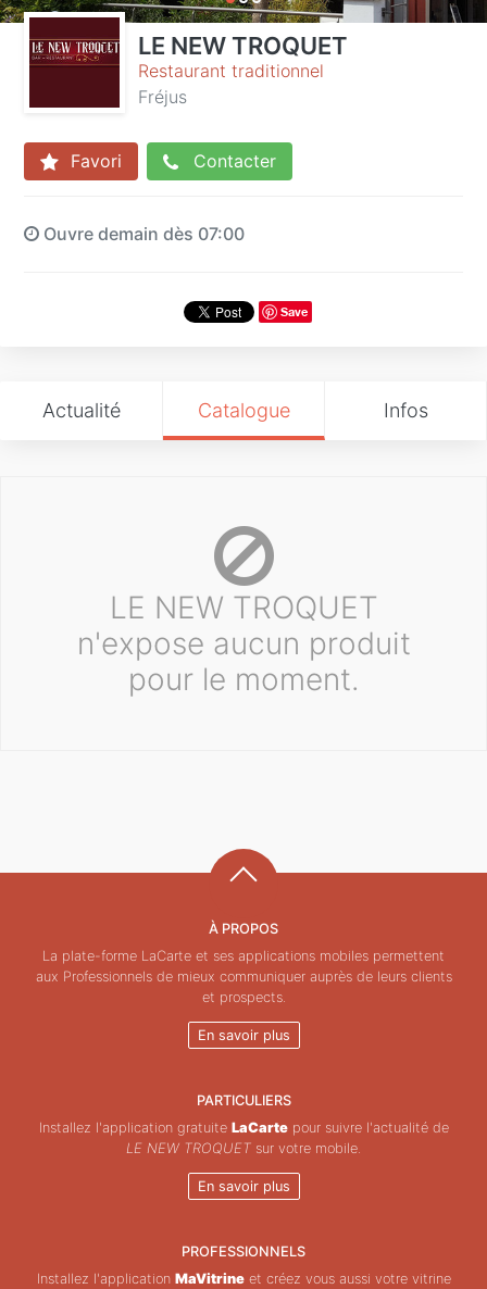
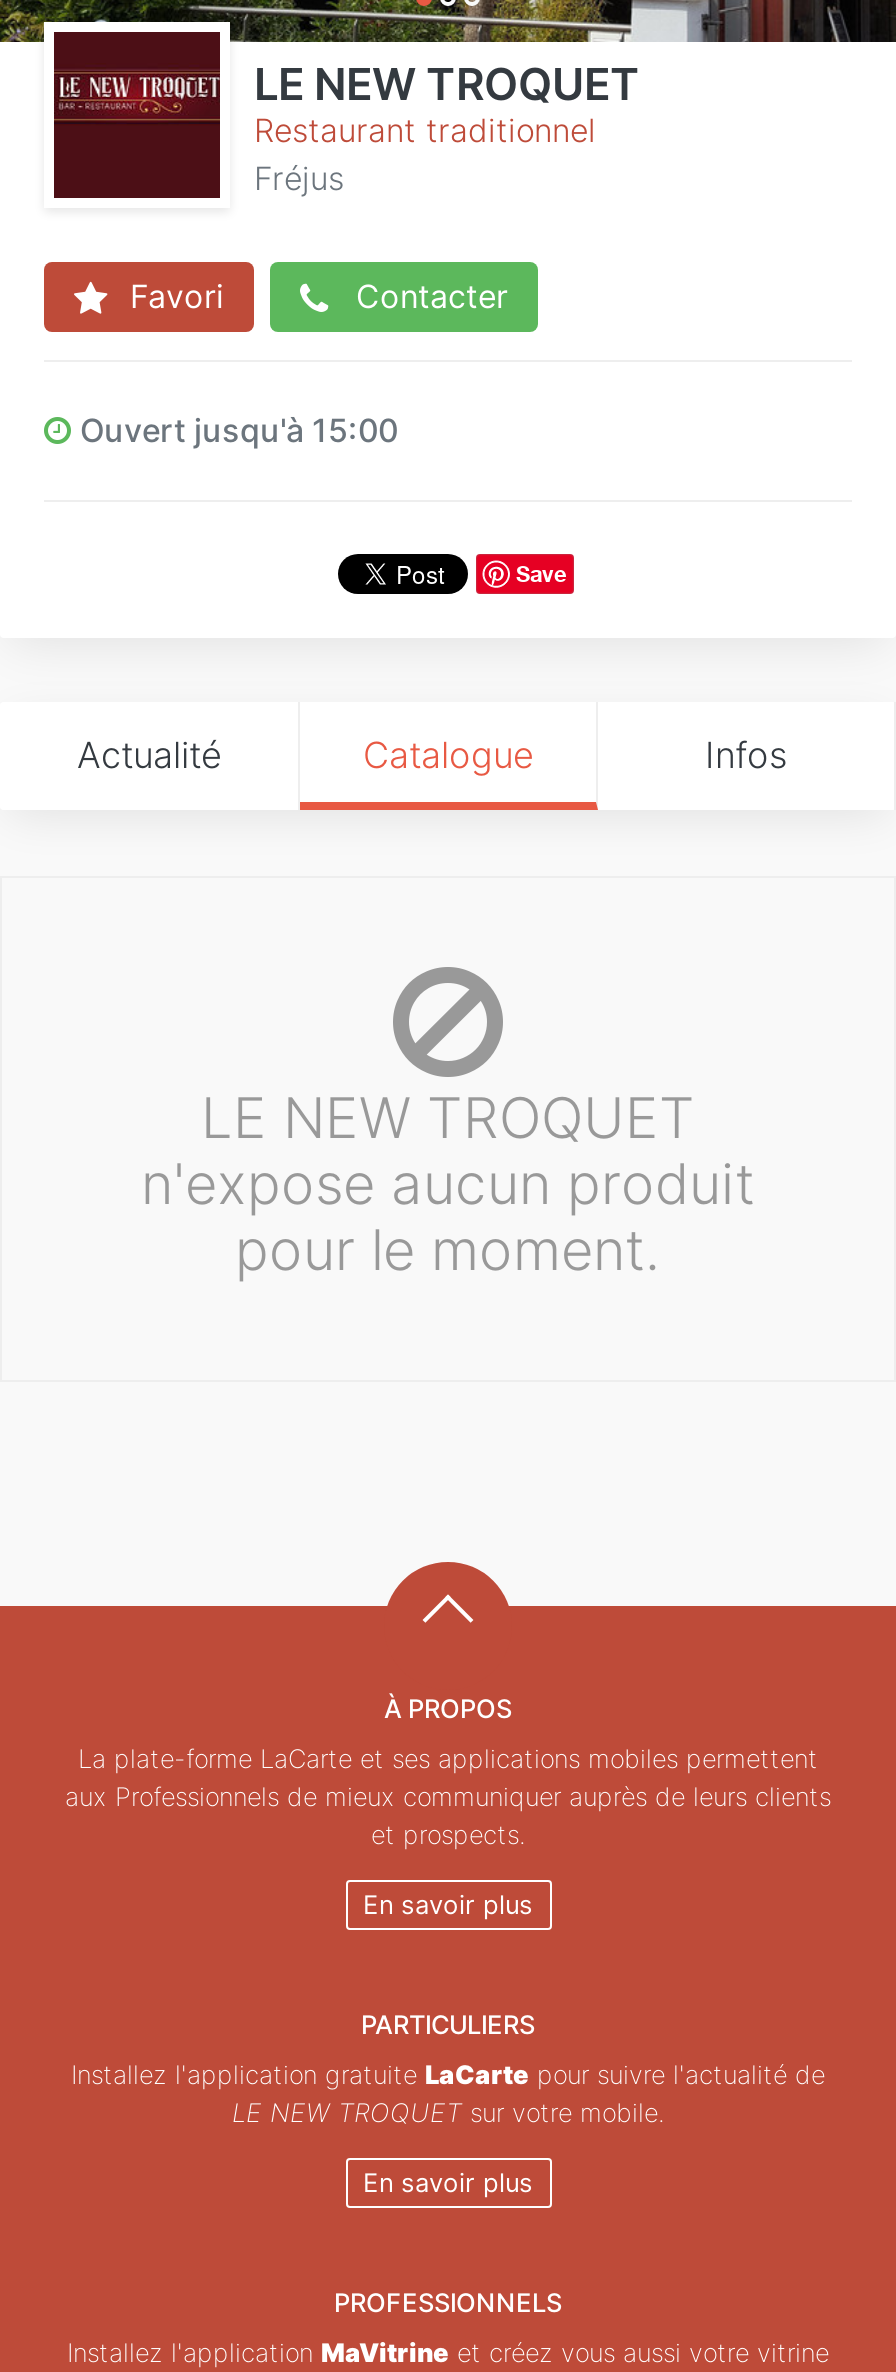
[39,222,245,244] Ouvre demain dès 07:00 -> [72,409,398,449] Ouvert jusqu'à 15:00

